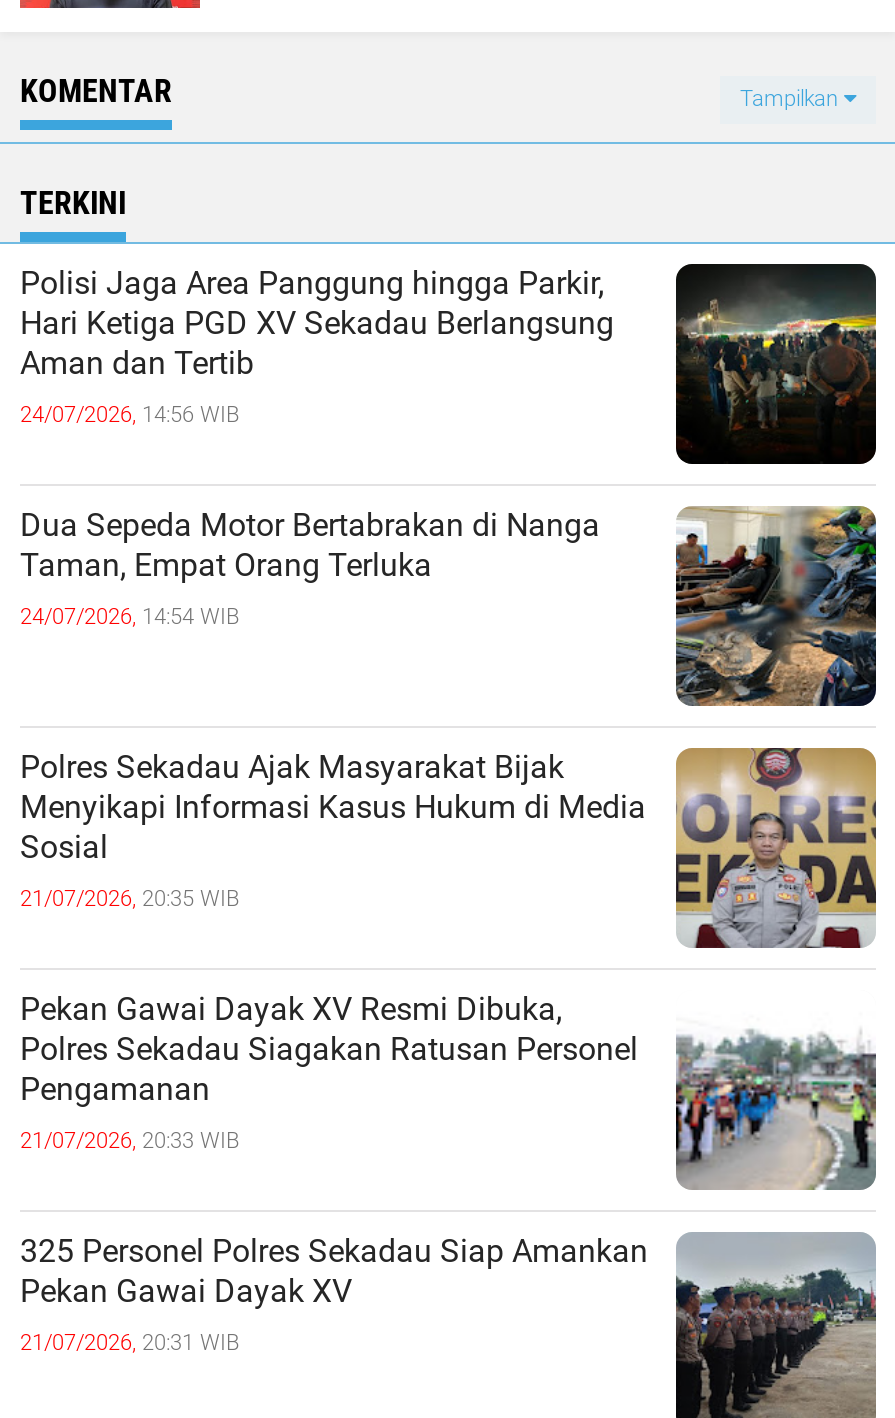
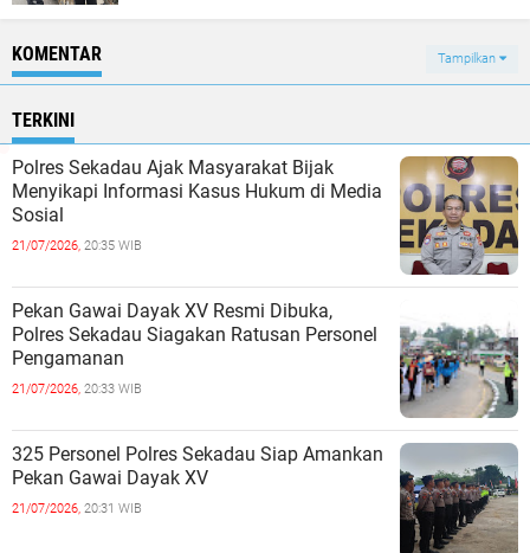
[20,262,878,631] [image] | Polisi Jaga Area Panggung hingga Parkir, | Hari Ketiga PGD XV Sekadau Berlangsung | Aman dan Tertib | 24/07/2026, 14:56 WIB | Dua Sepeda Motor Bertabrakan di Nanga | Taman, Empat Orang Terluka | 24/07/2026, 14:54 WIB -> none
[674,504,878,708] [image] -> none

